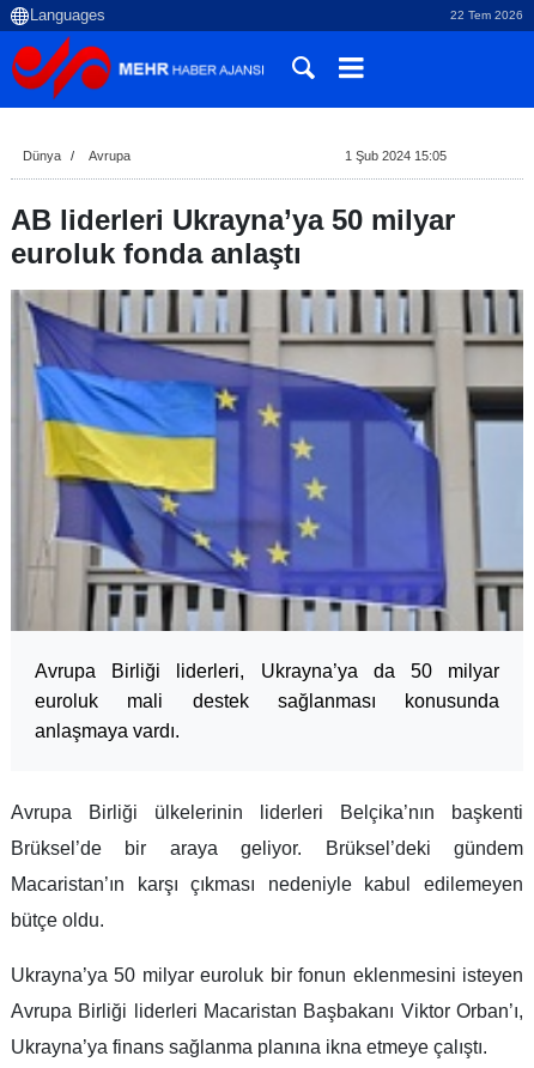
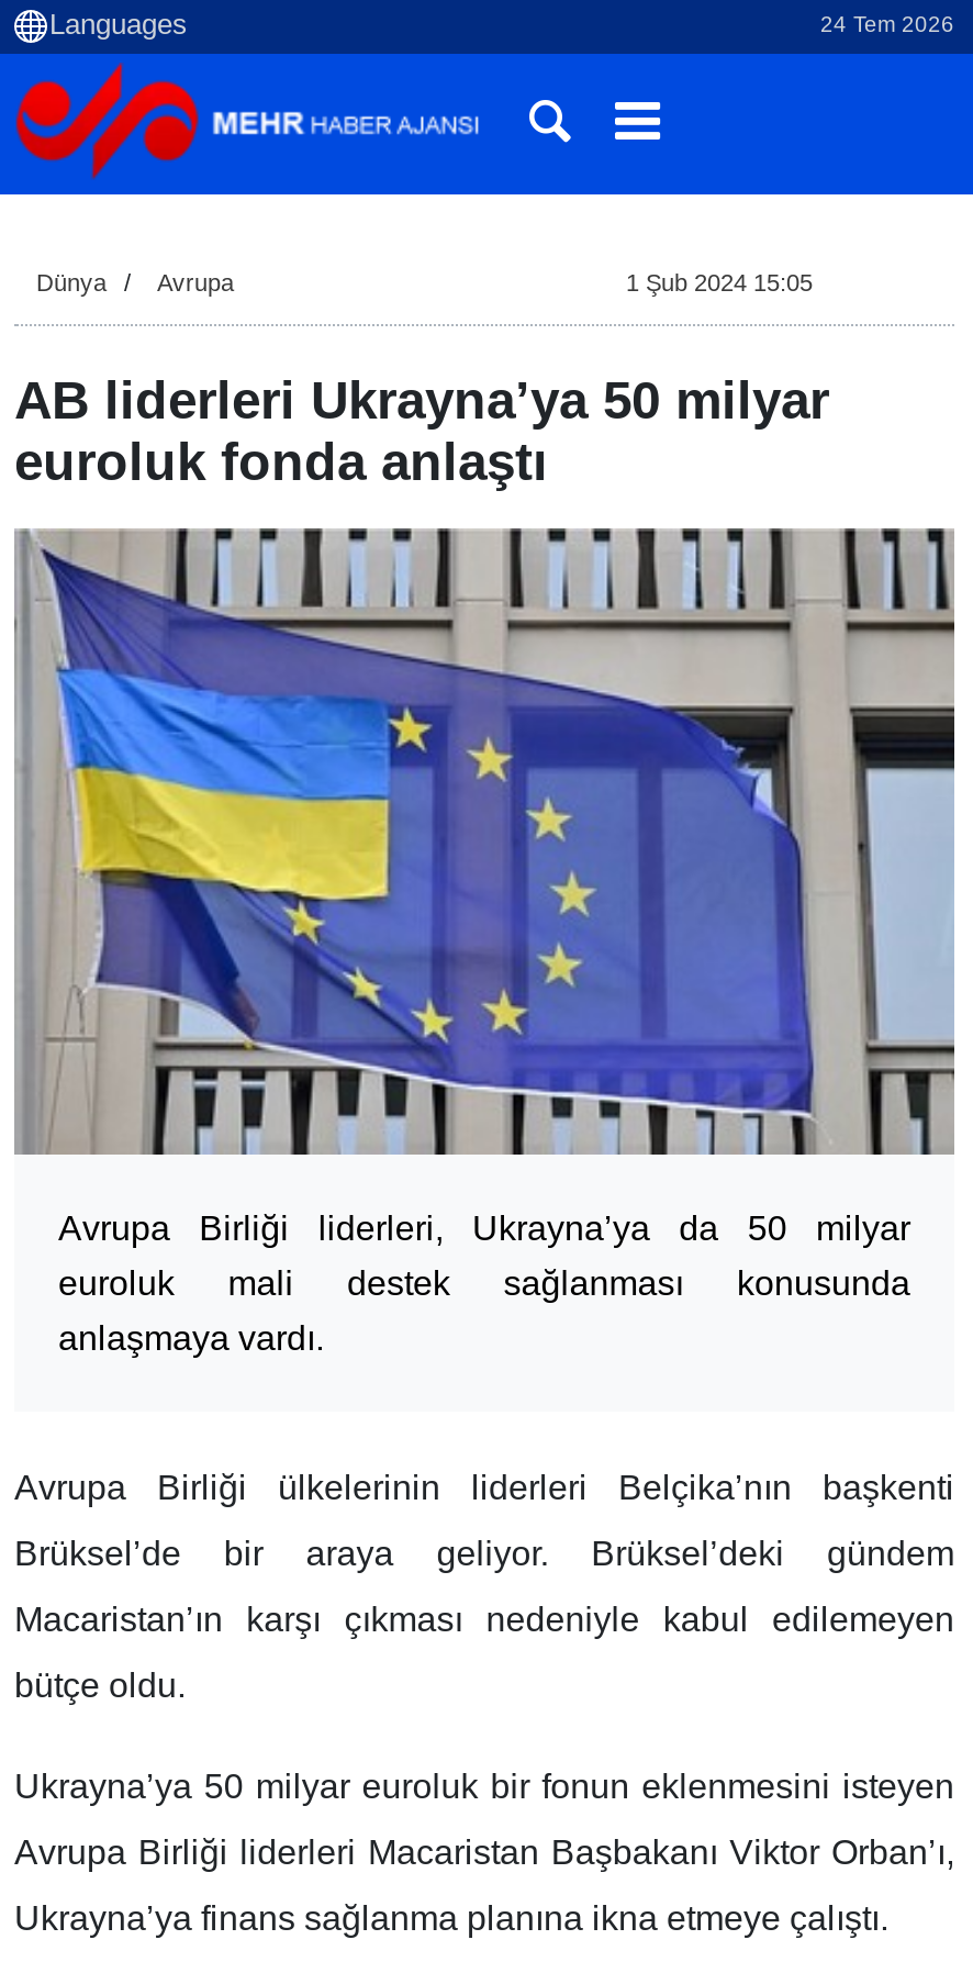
[450,8,523,22] 22 Tem 2026 -> [820,12,954,36] 24 Tem 2026

